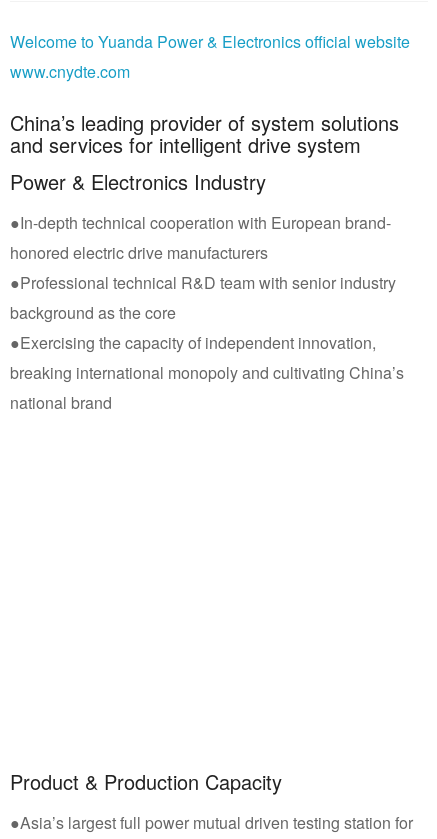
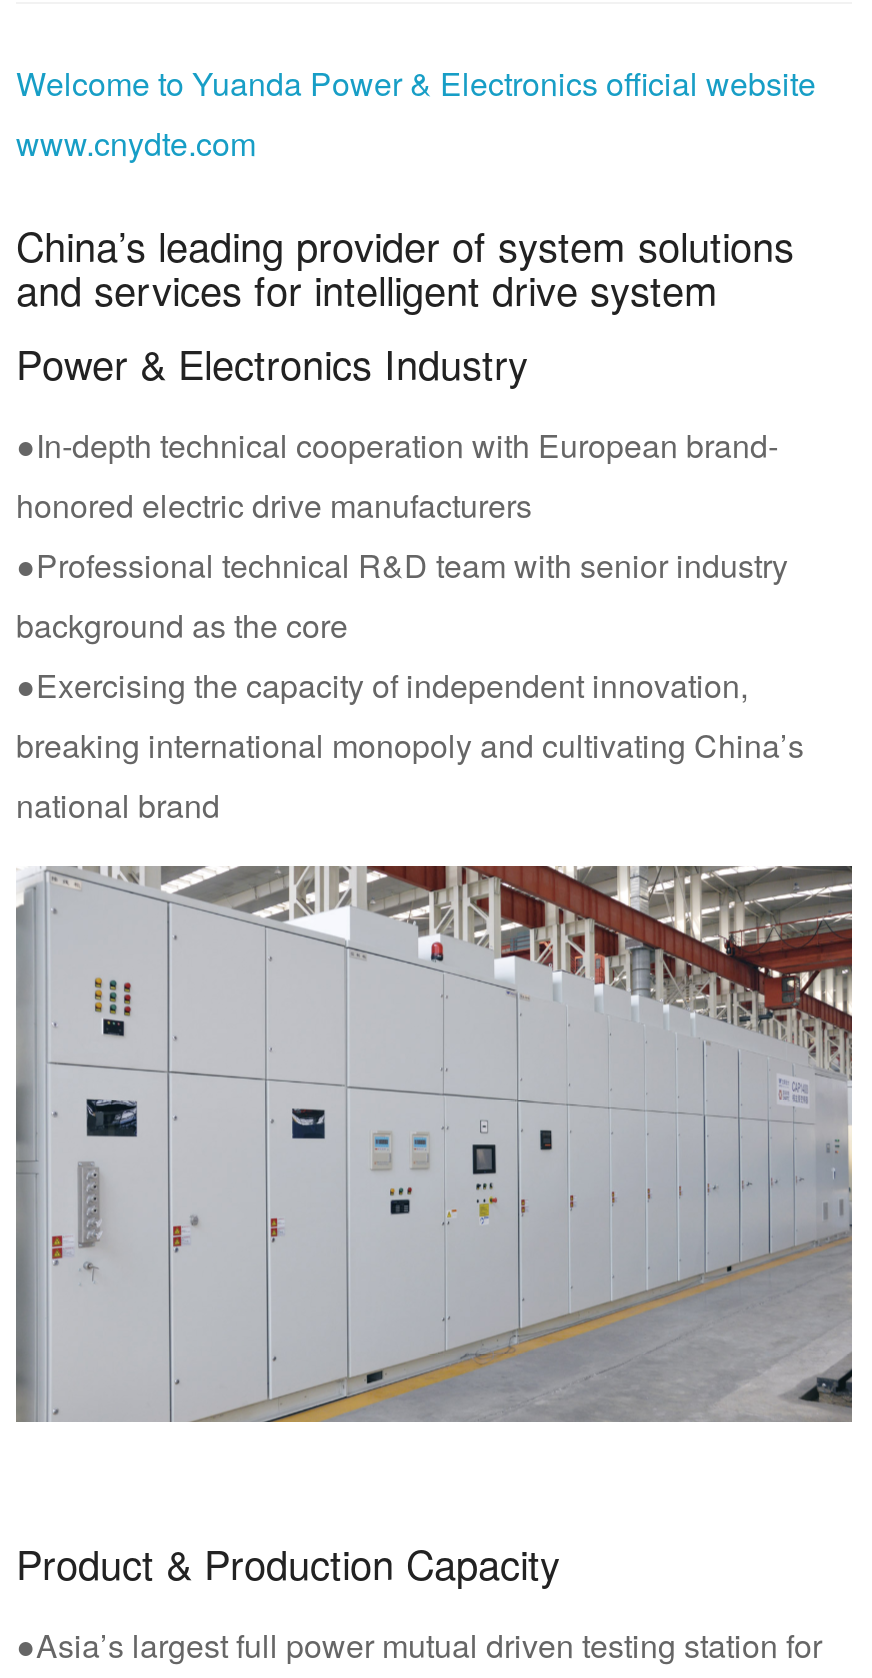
none -> [14,864,854,1424] [image]

